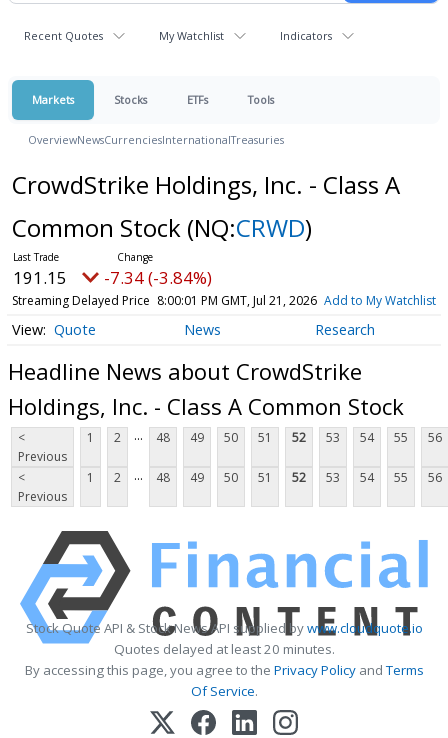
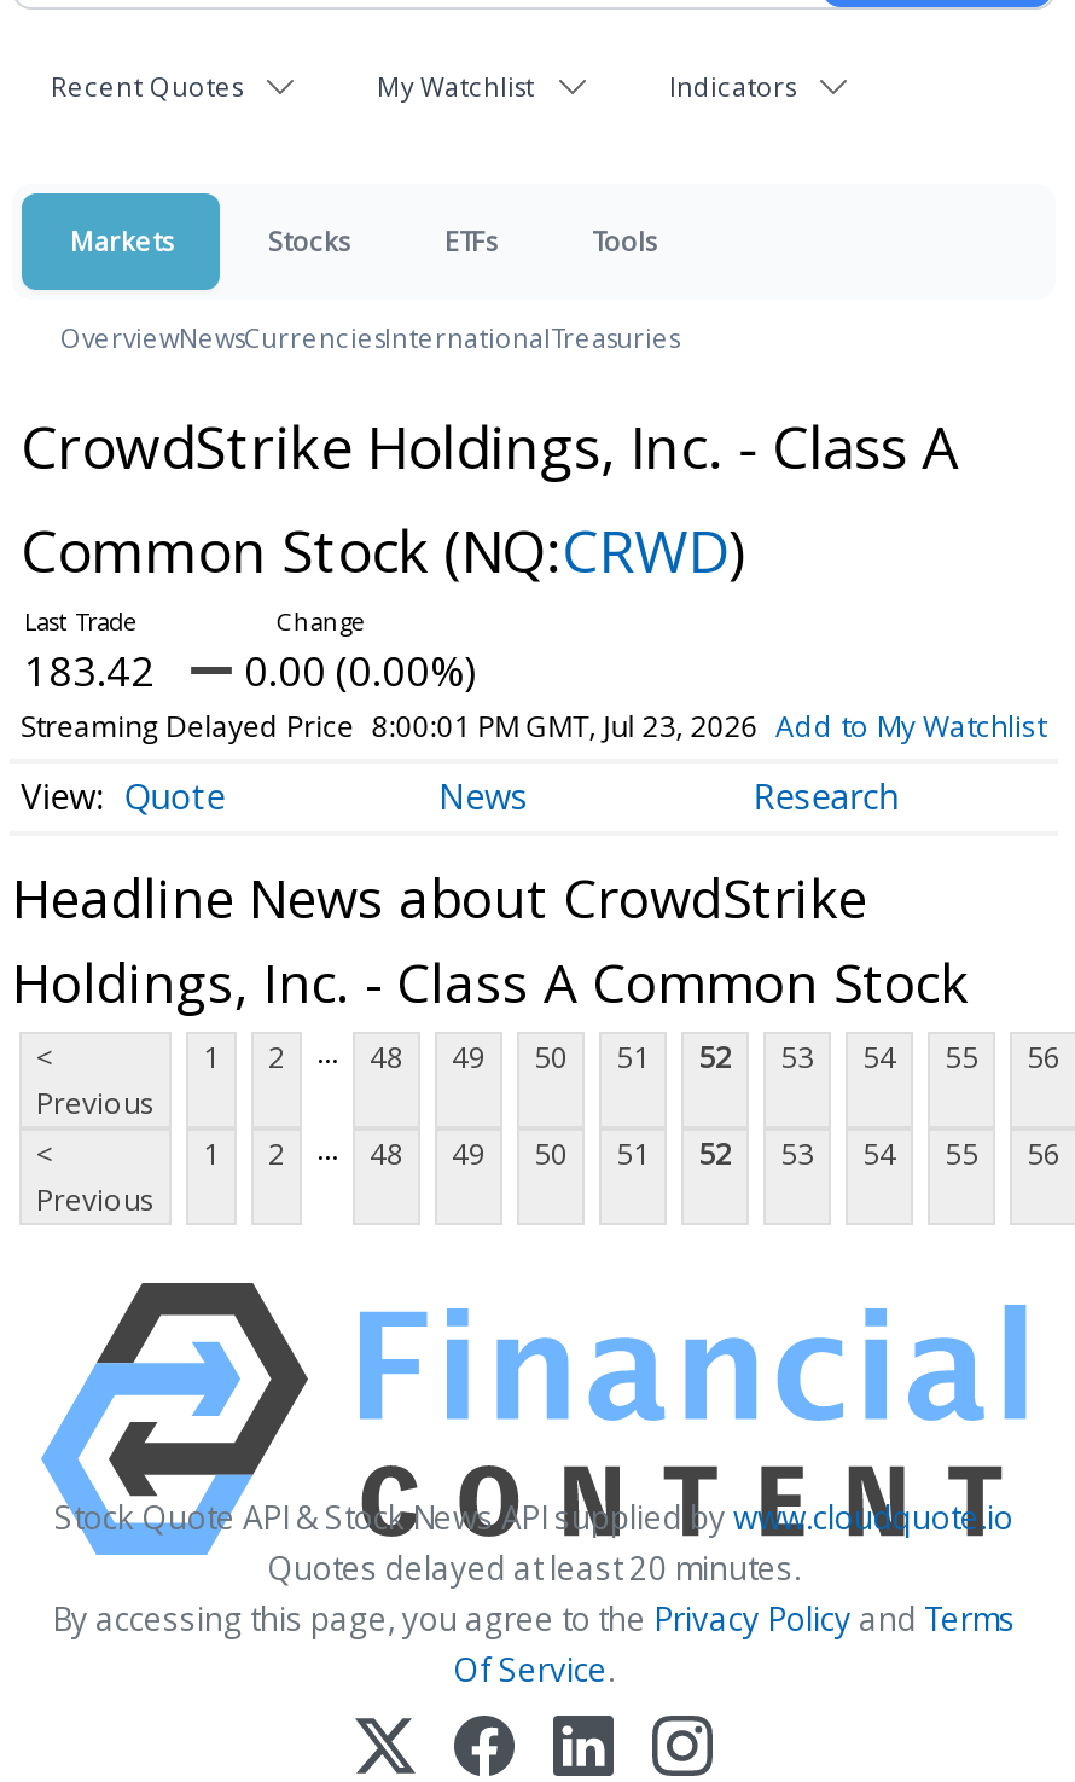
[13,266,67,289] 191.15 -> [24,643,155,698] 183.42
[104,266,212,289] -7.34 (-3.84%) -> [244,643,476,698] 0.00 (0.00%)
[12,292,436,309] Streaming Delayed Price 8:00:01 PM GMT, Jul 21, 2026 Add to My Watchlist -> [21,706,1046,747] Streaming Delayed Price 8:00:01 PM GMT, Jul 23, 2026 Add to My Watchlist

